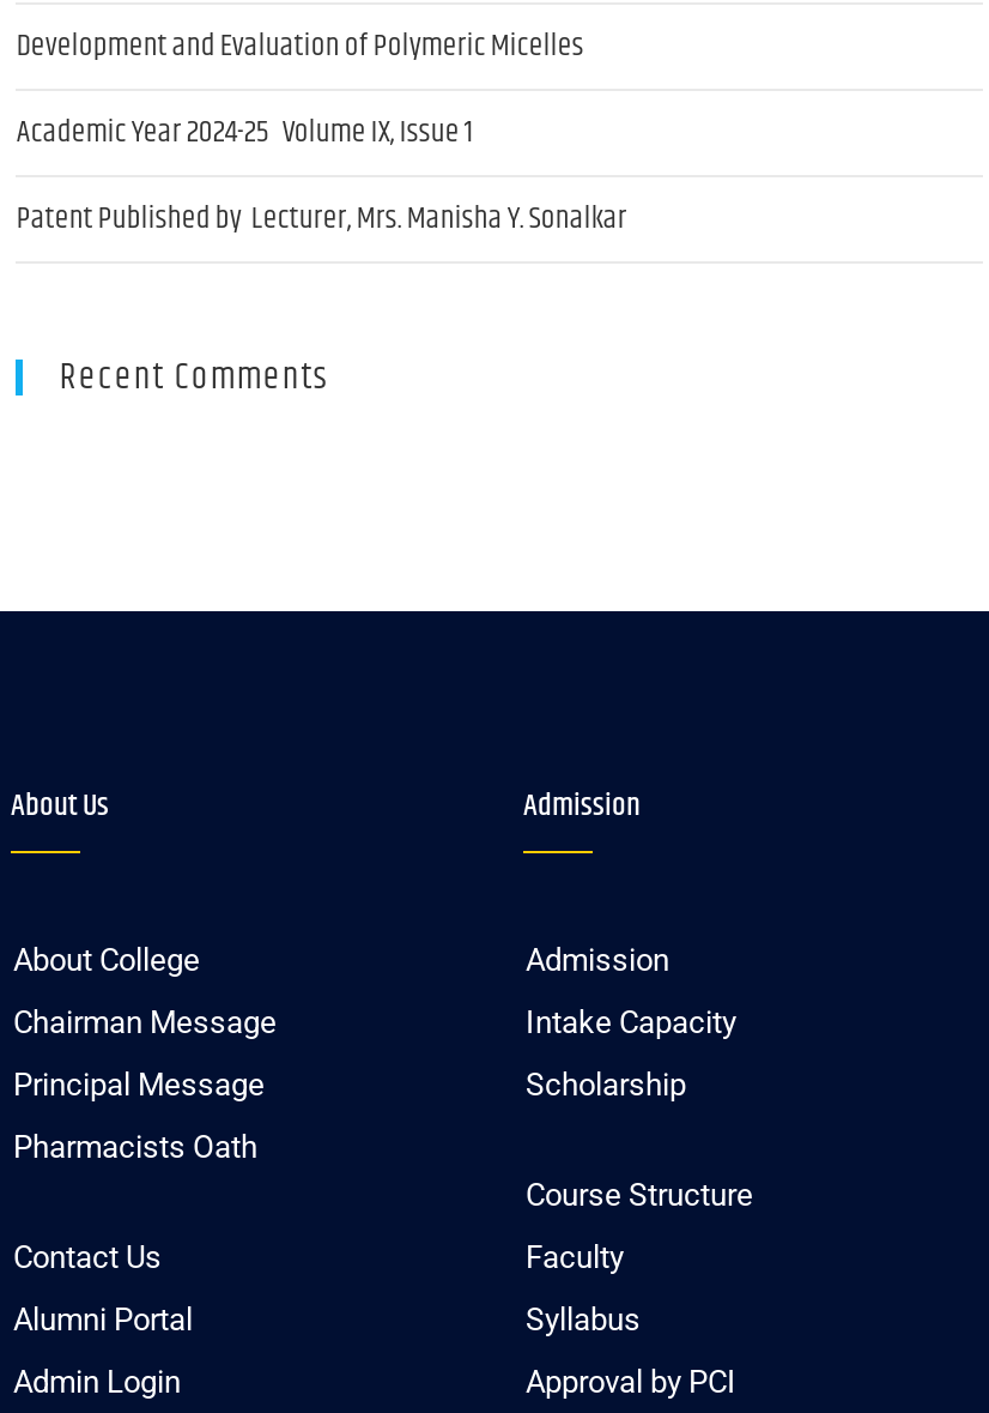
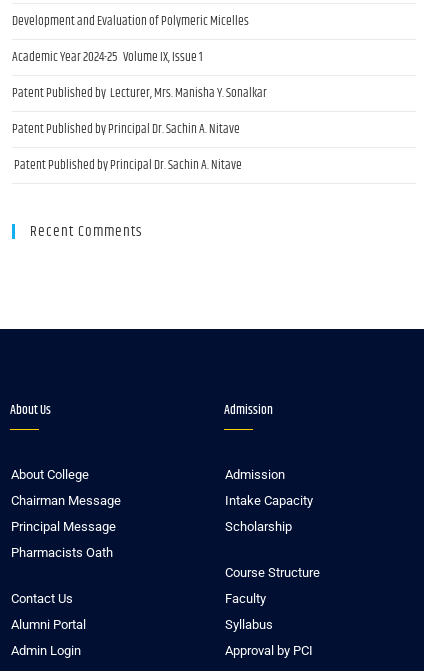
none -> [12,119,242,175] Patent Published by Principal Dr. Sachin A. Nitave | Patent Published by Principal Dr. Sachin A. Nitave

